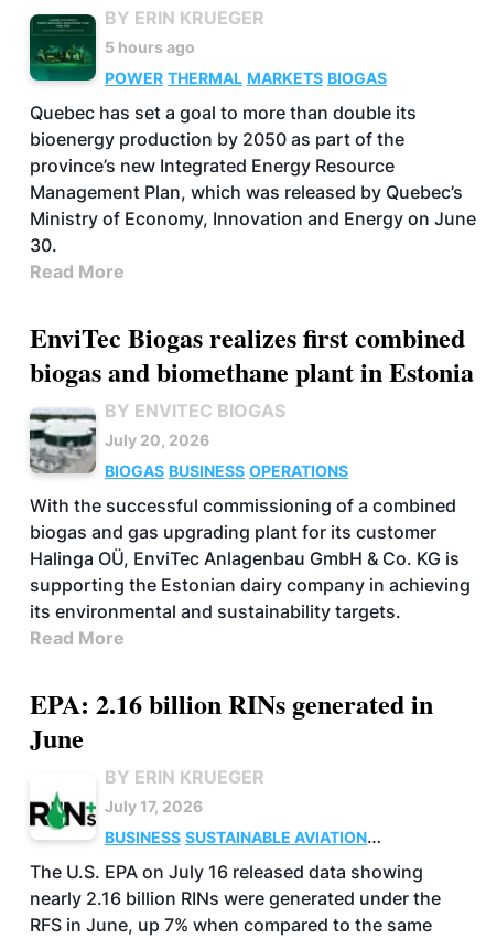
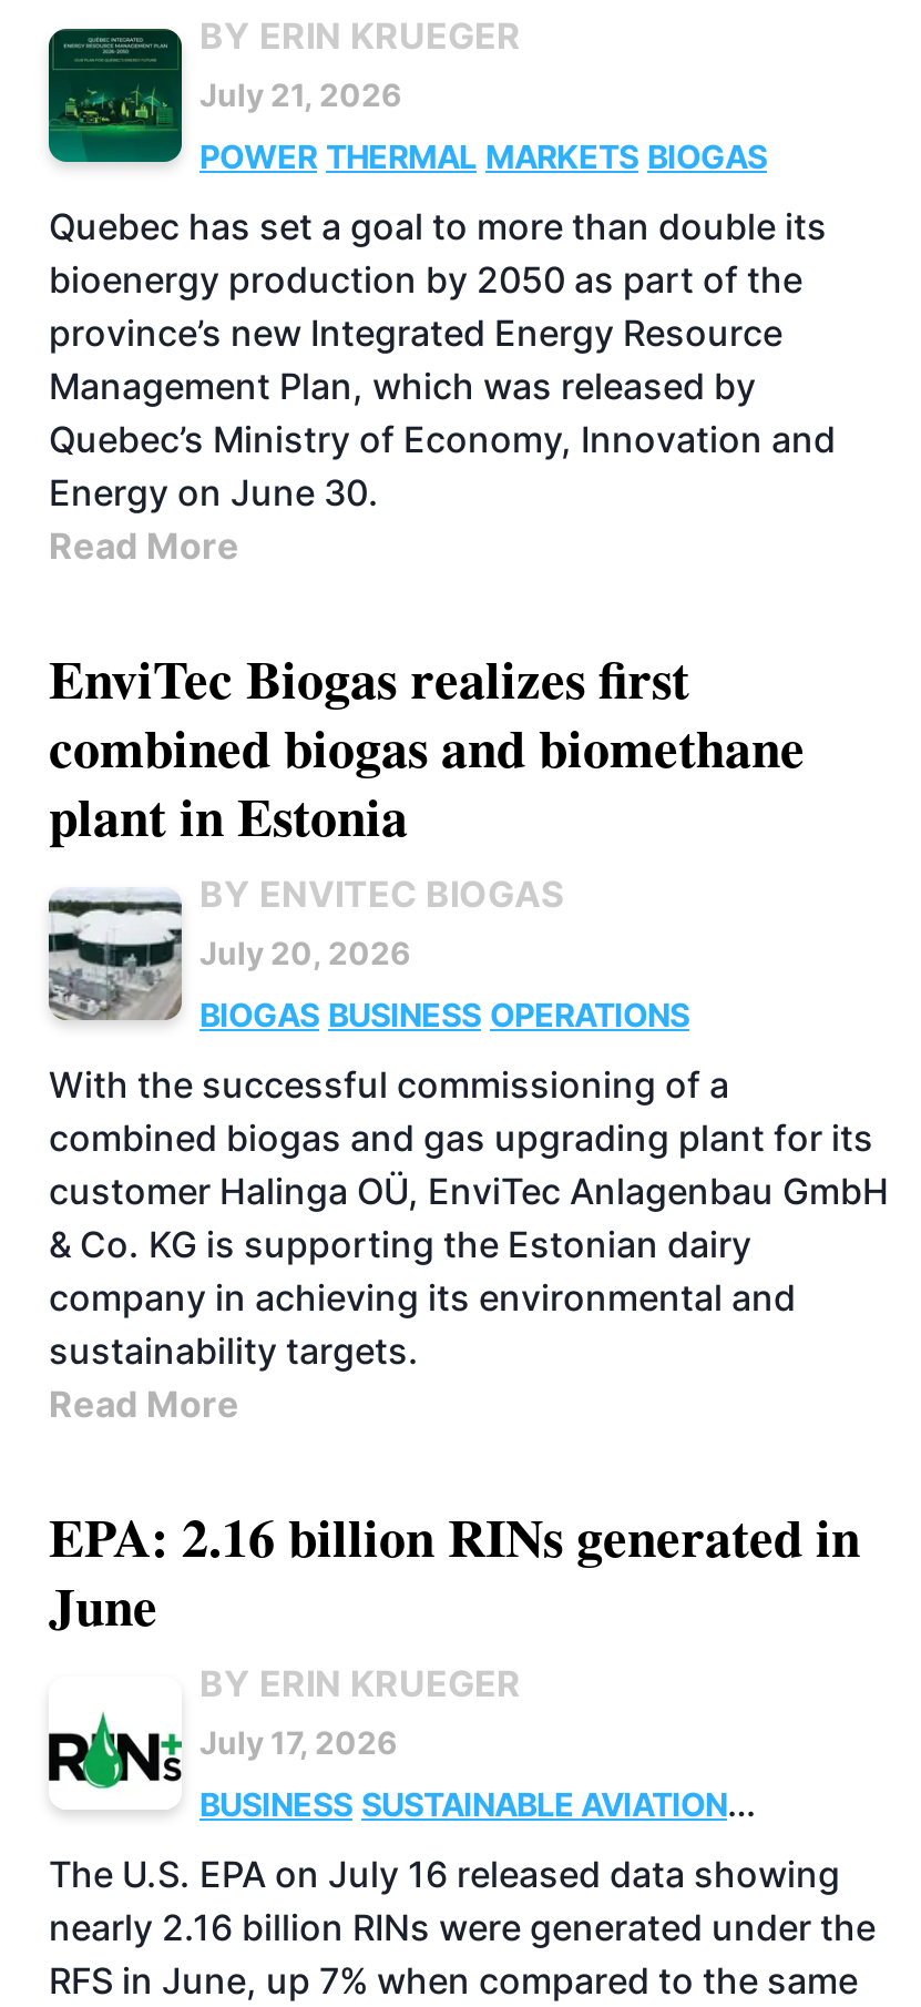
[105,38,195,57] 5 hours ago -> [199,76,401,114] July 21, 2026

